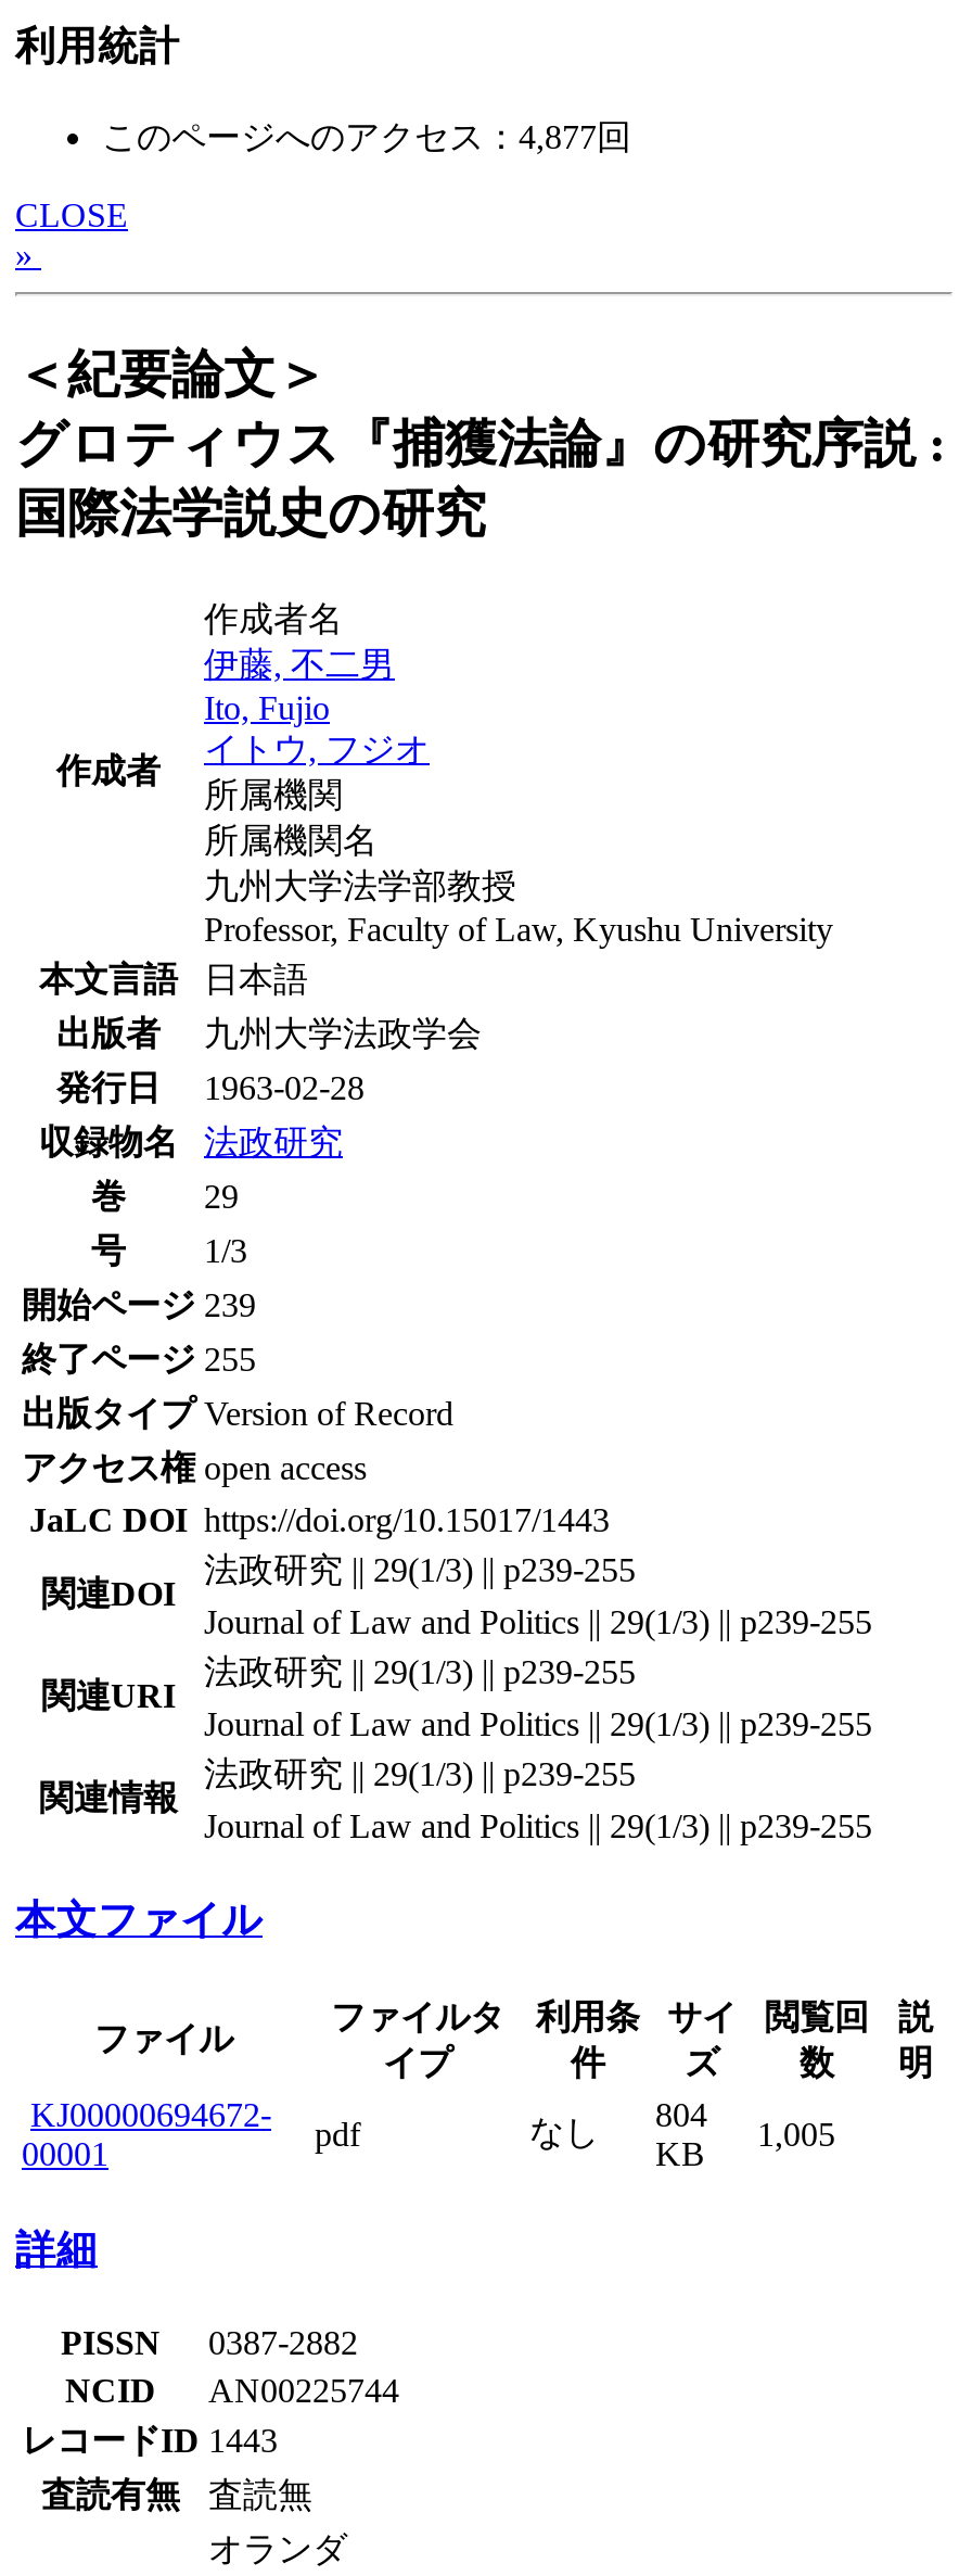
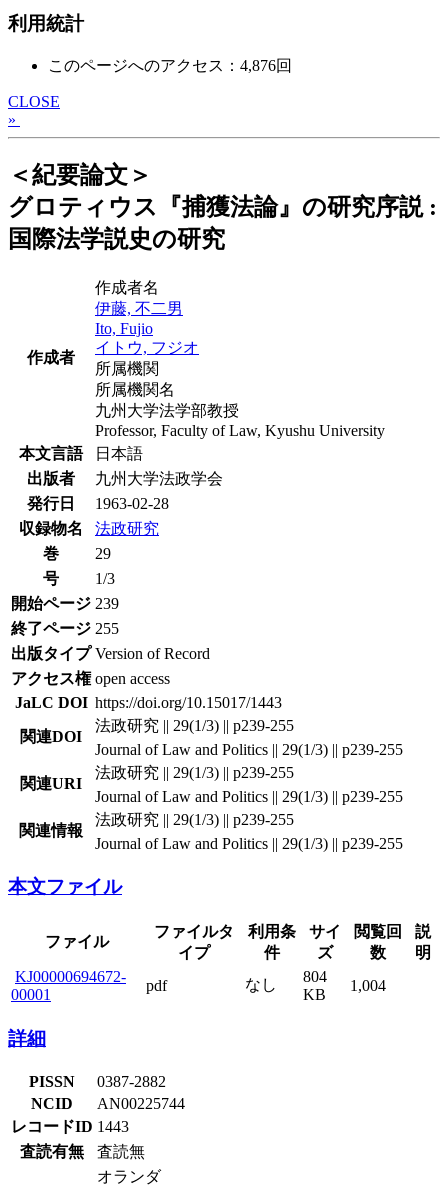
[102,118,631,155] このページへのアクセス：4,877回 -> [48,57,292,74] このページへのアクセス：4,876回
[757,2116,835,2153] 1,005 -> [350,977,386,994] 1,004

